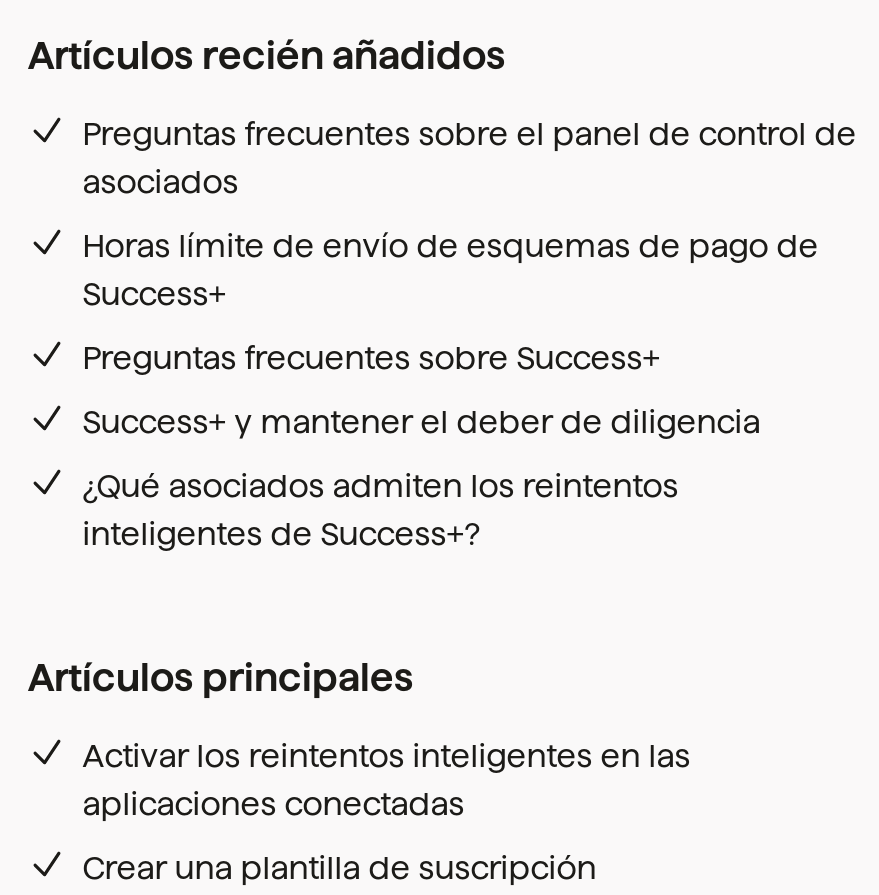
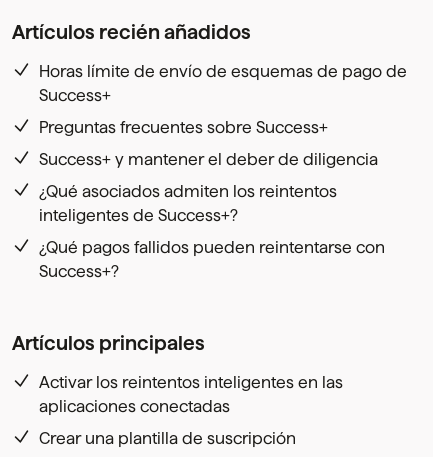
[82,117,856,199] Preguntas frecuentes sobre el panel de control de | asociados -> none
moved [82,229,818,551] -> [39,63,407,224]: Horas límite de envío de esquemas de pago de | Success+ | Preguntas frecuentes sobre Success+ | Success+ y mantener el deber de diligencia | ¿Qué asociados admiten los reintentos | inteligentes de Success+?
none -> [39,239,385,280] ¿Qué pagos fallidos pueden reintentarse con | Success+?

